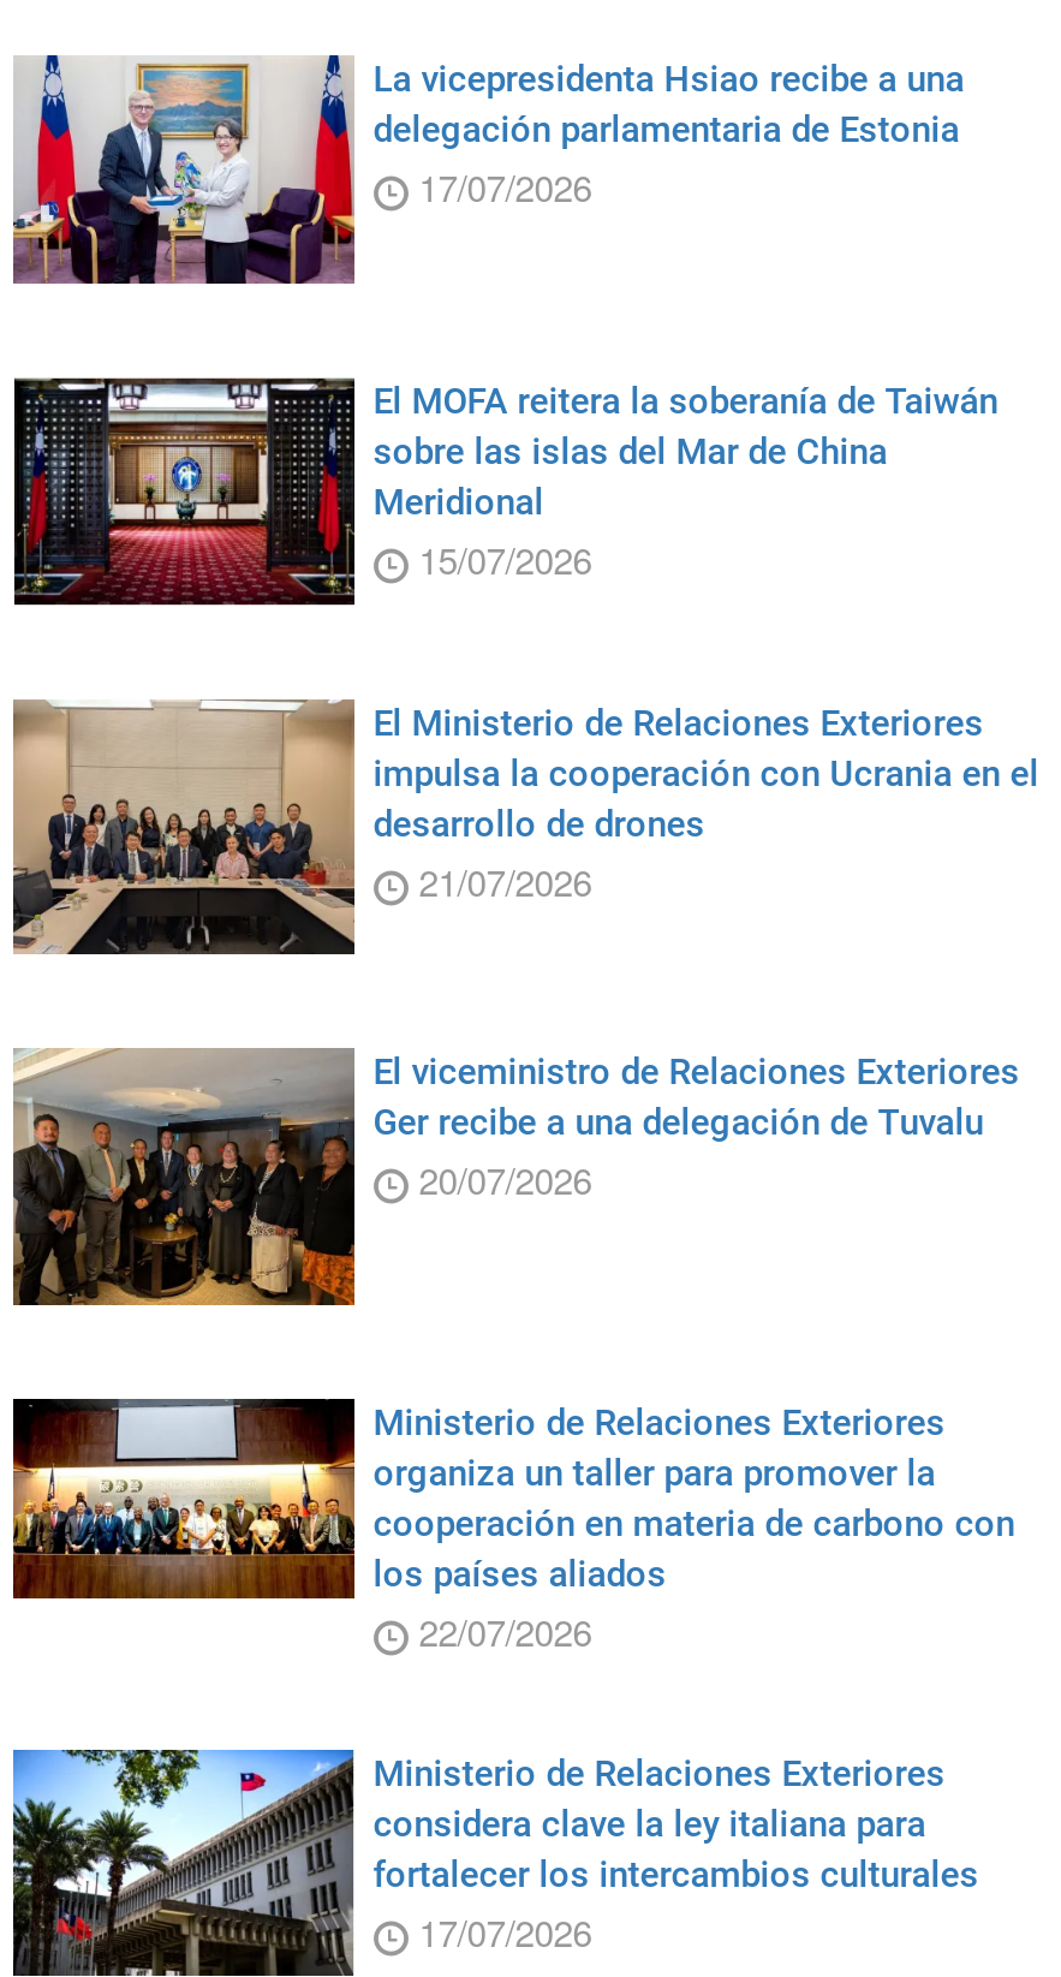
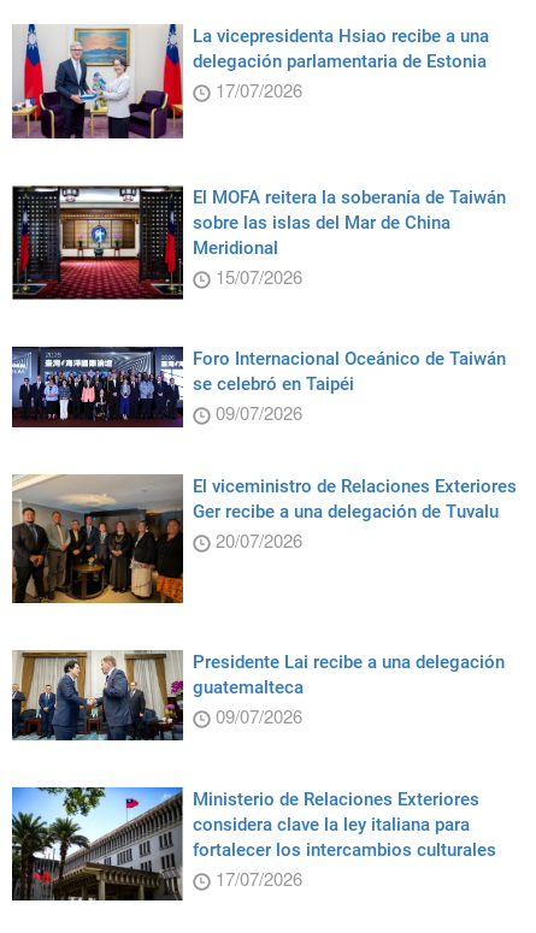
[11,699,1039,954] [image] | El Ministerio de Relaciones Exteriores | impulsa la cooperación con Ucrania en el | desarrollo de drones | 21/07/2026 -> [11,346,506,427] [image] | Foro Internacional Oceánico de Taiwán | se celebró en Taipéi | 09/07/2026
[11,1397,1015,1656] [image] | Ministerio de Relaciones Exteriores | organiza un taller para promover la | cooperación en materia de carbono con | los países aliados | 22/07/2026 -> [11,649,504,742] [image] | Presidente Lai recibe a una delegación | guatemalteca | 09/07/2026

